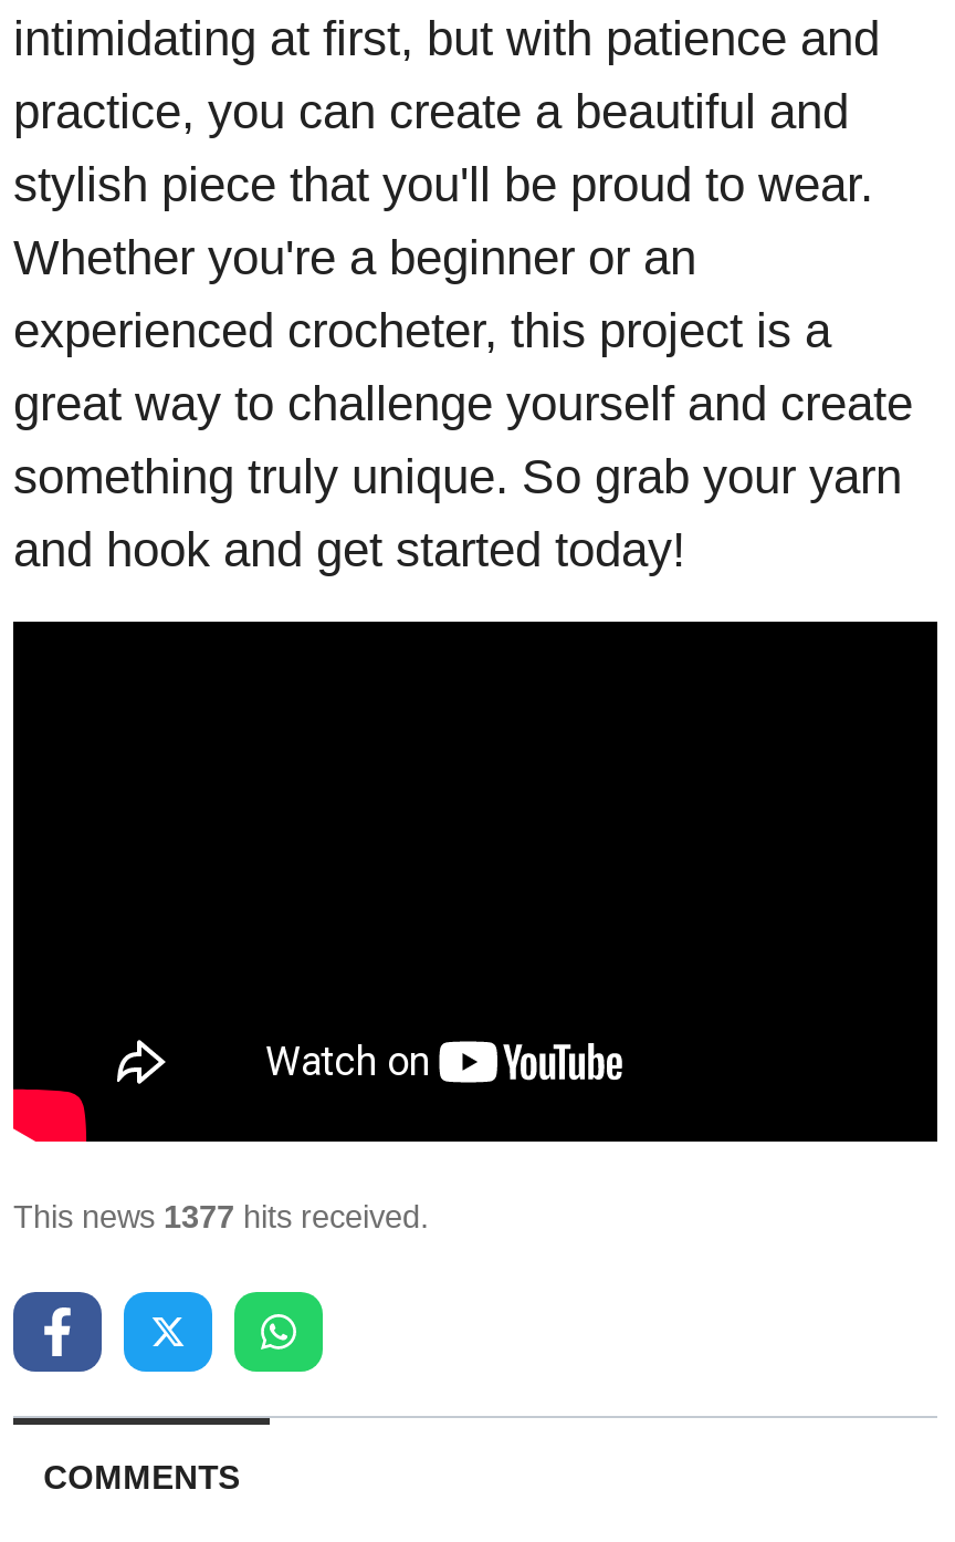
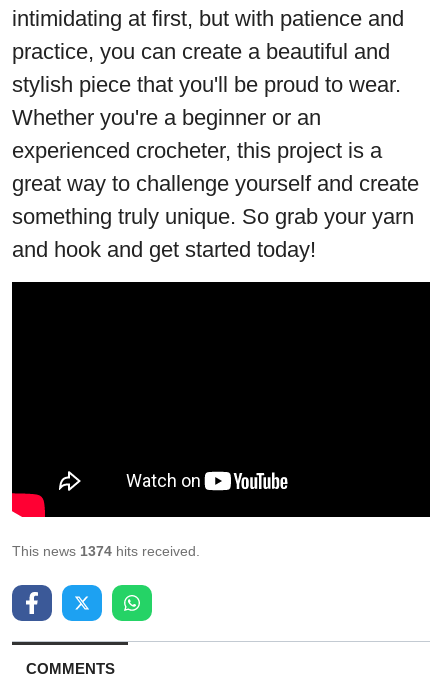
[13,1199,429,1234] This news 1377 hits received. -> [12,543,200,559] This news 1374 hits received.

